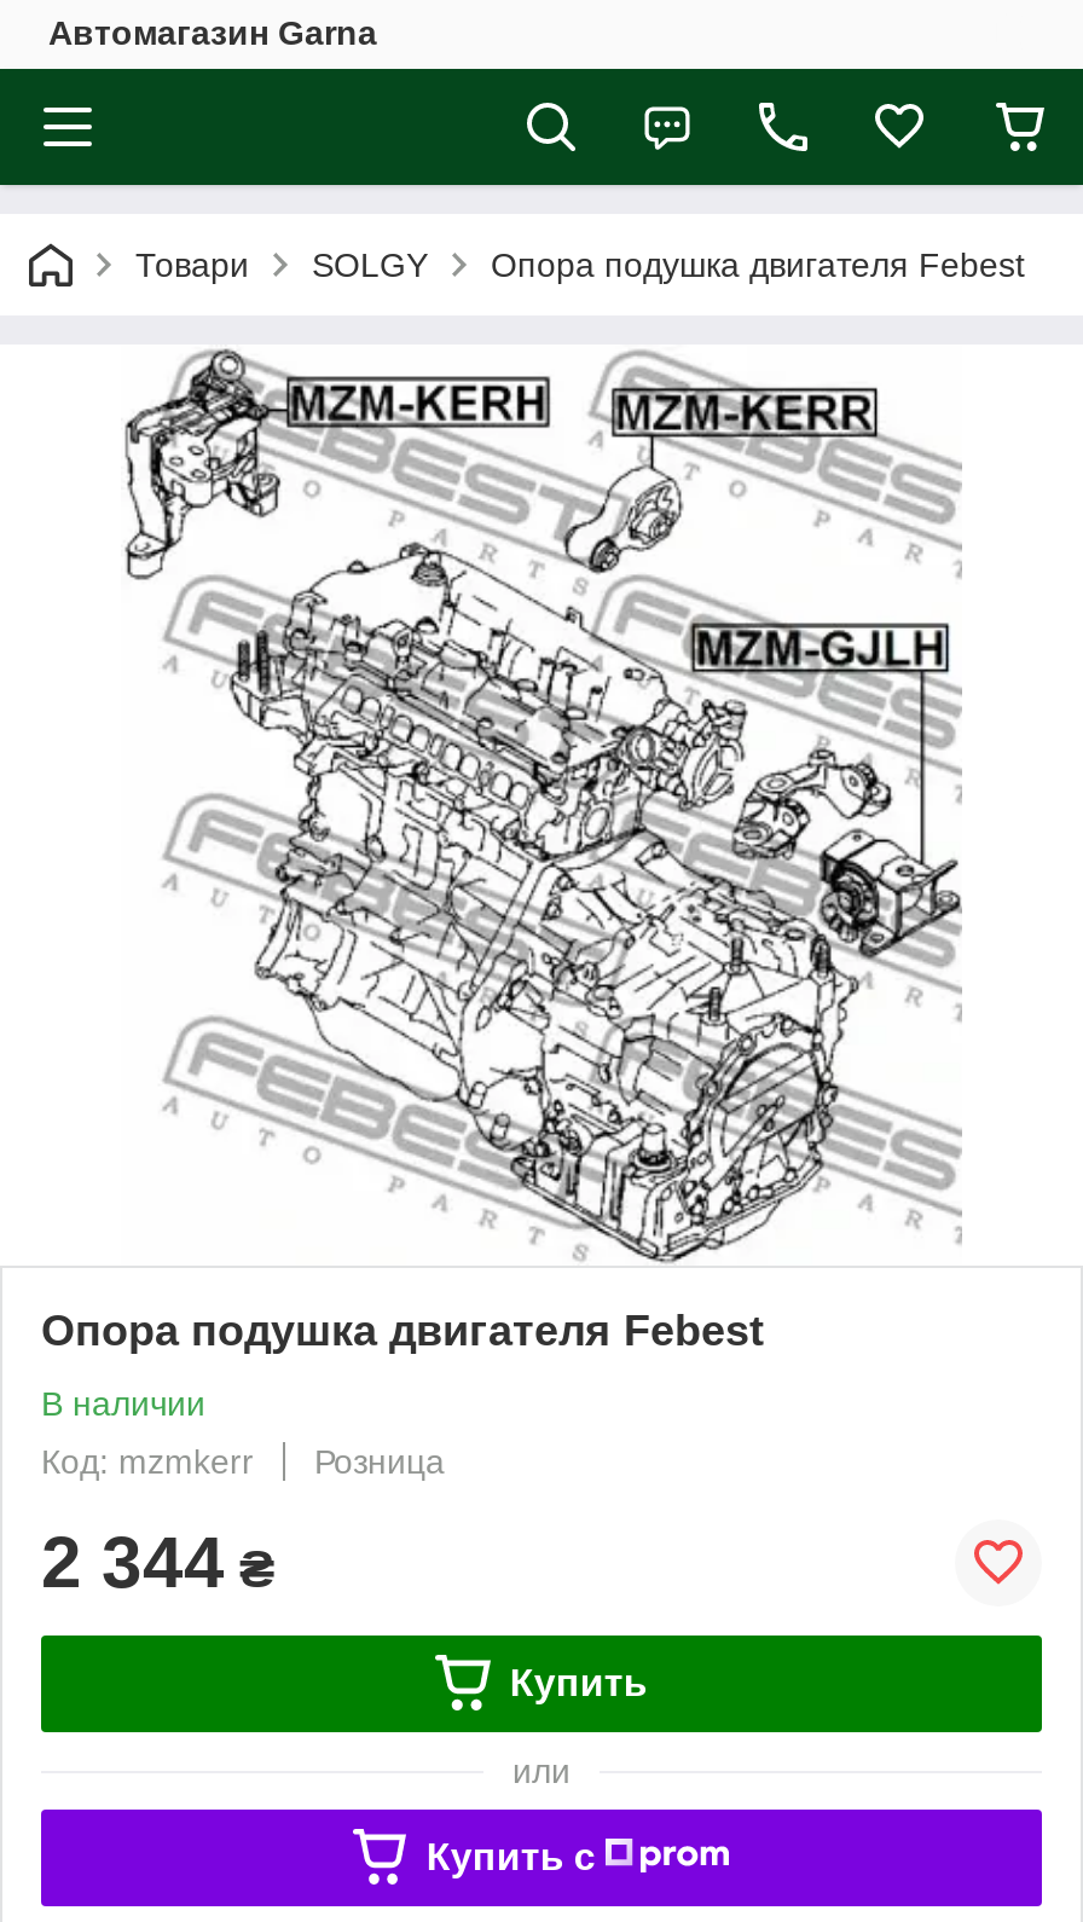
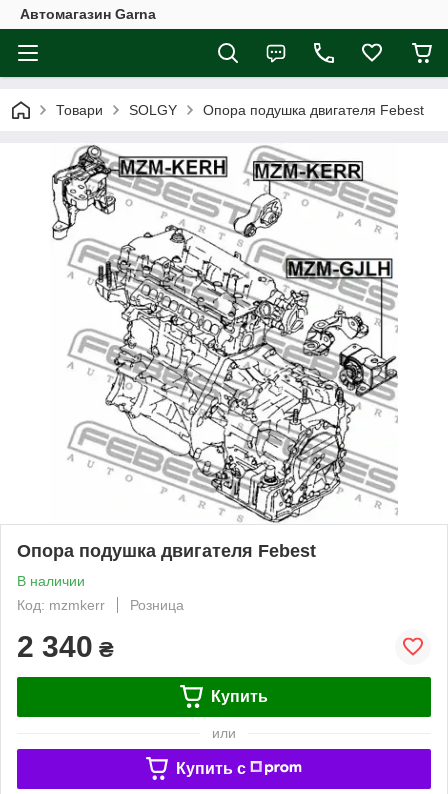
[41,1521,276,1601] 2 344 ₴ -> [17,630,114,663] 2 340 ₴

